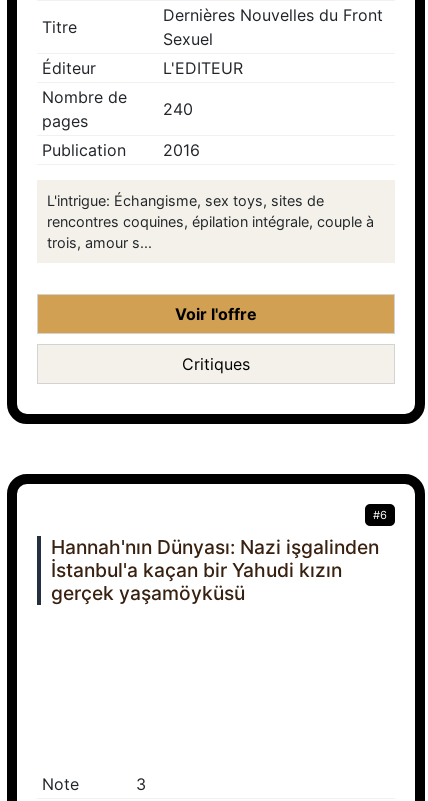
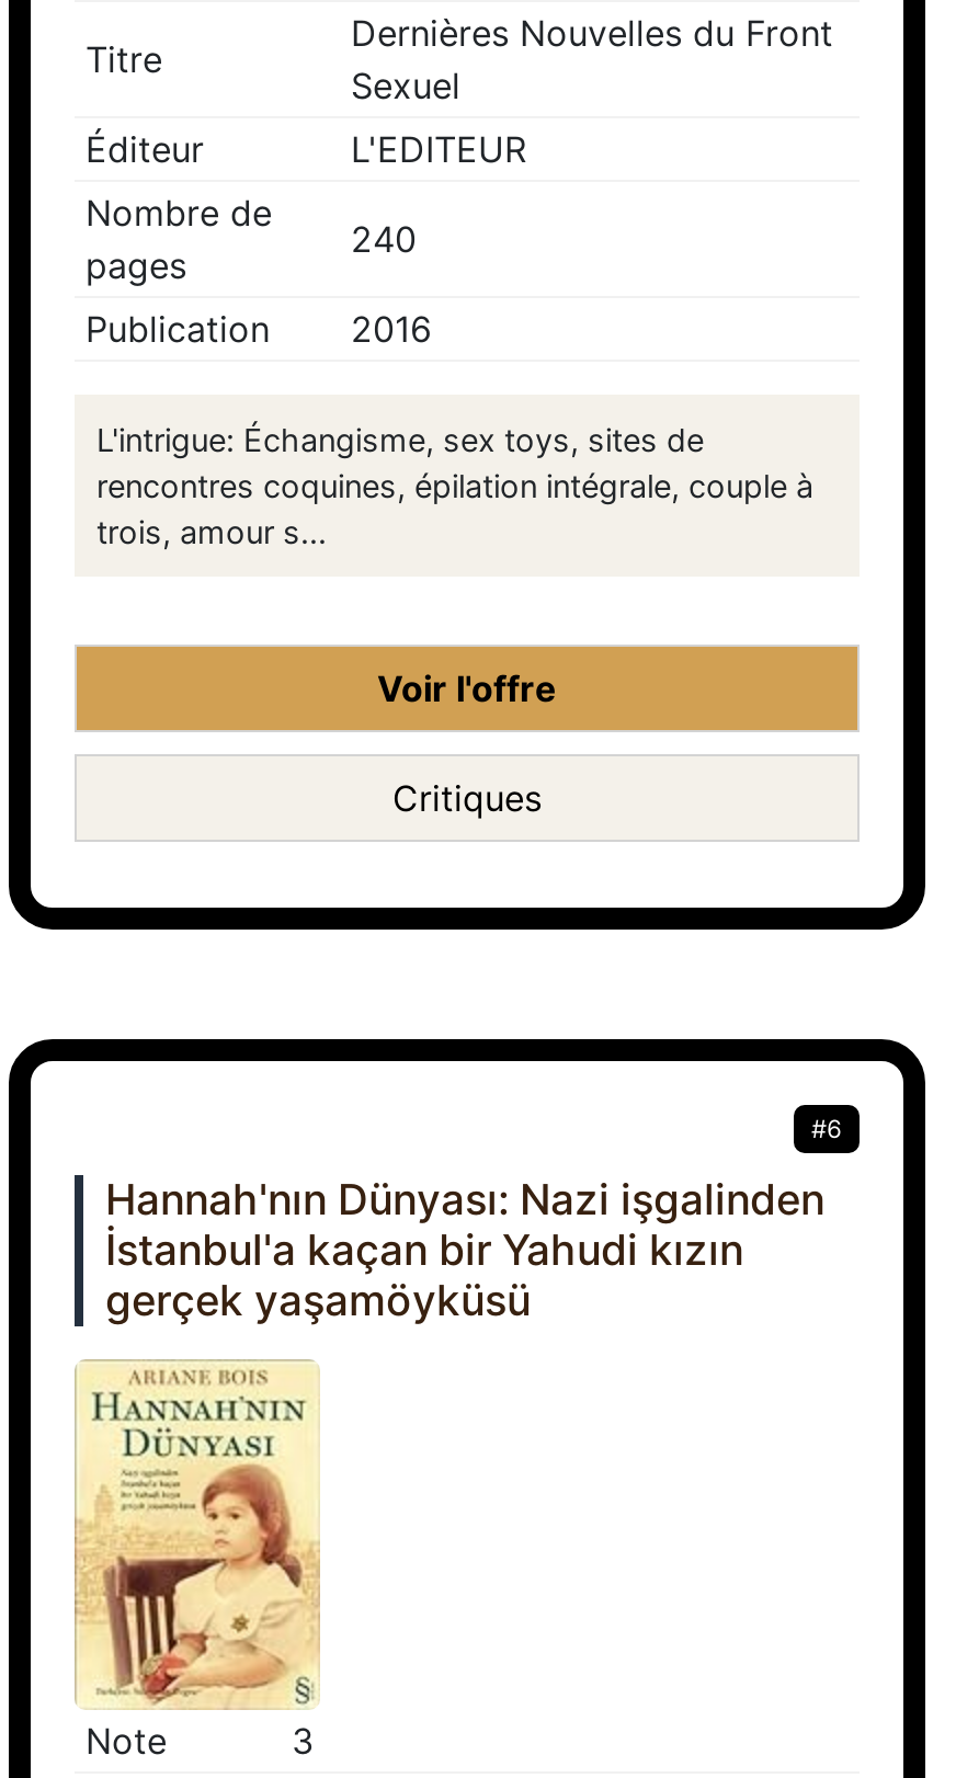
none -> [72,1359,322,1710] [image]

